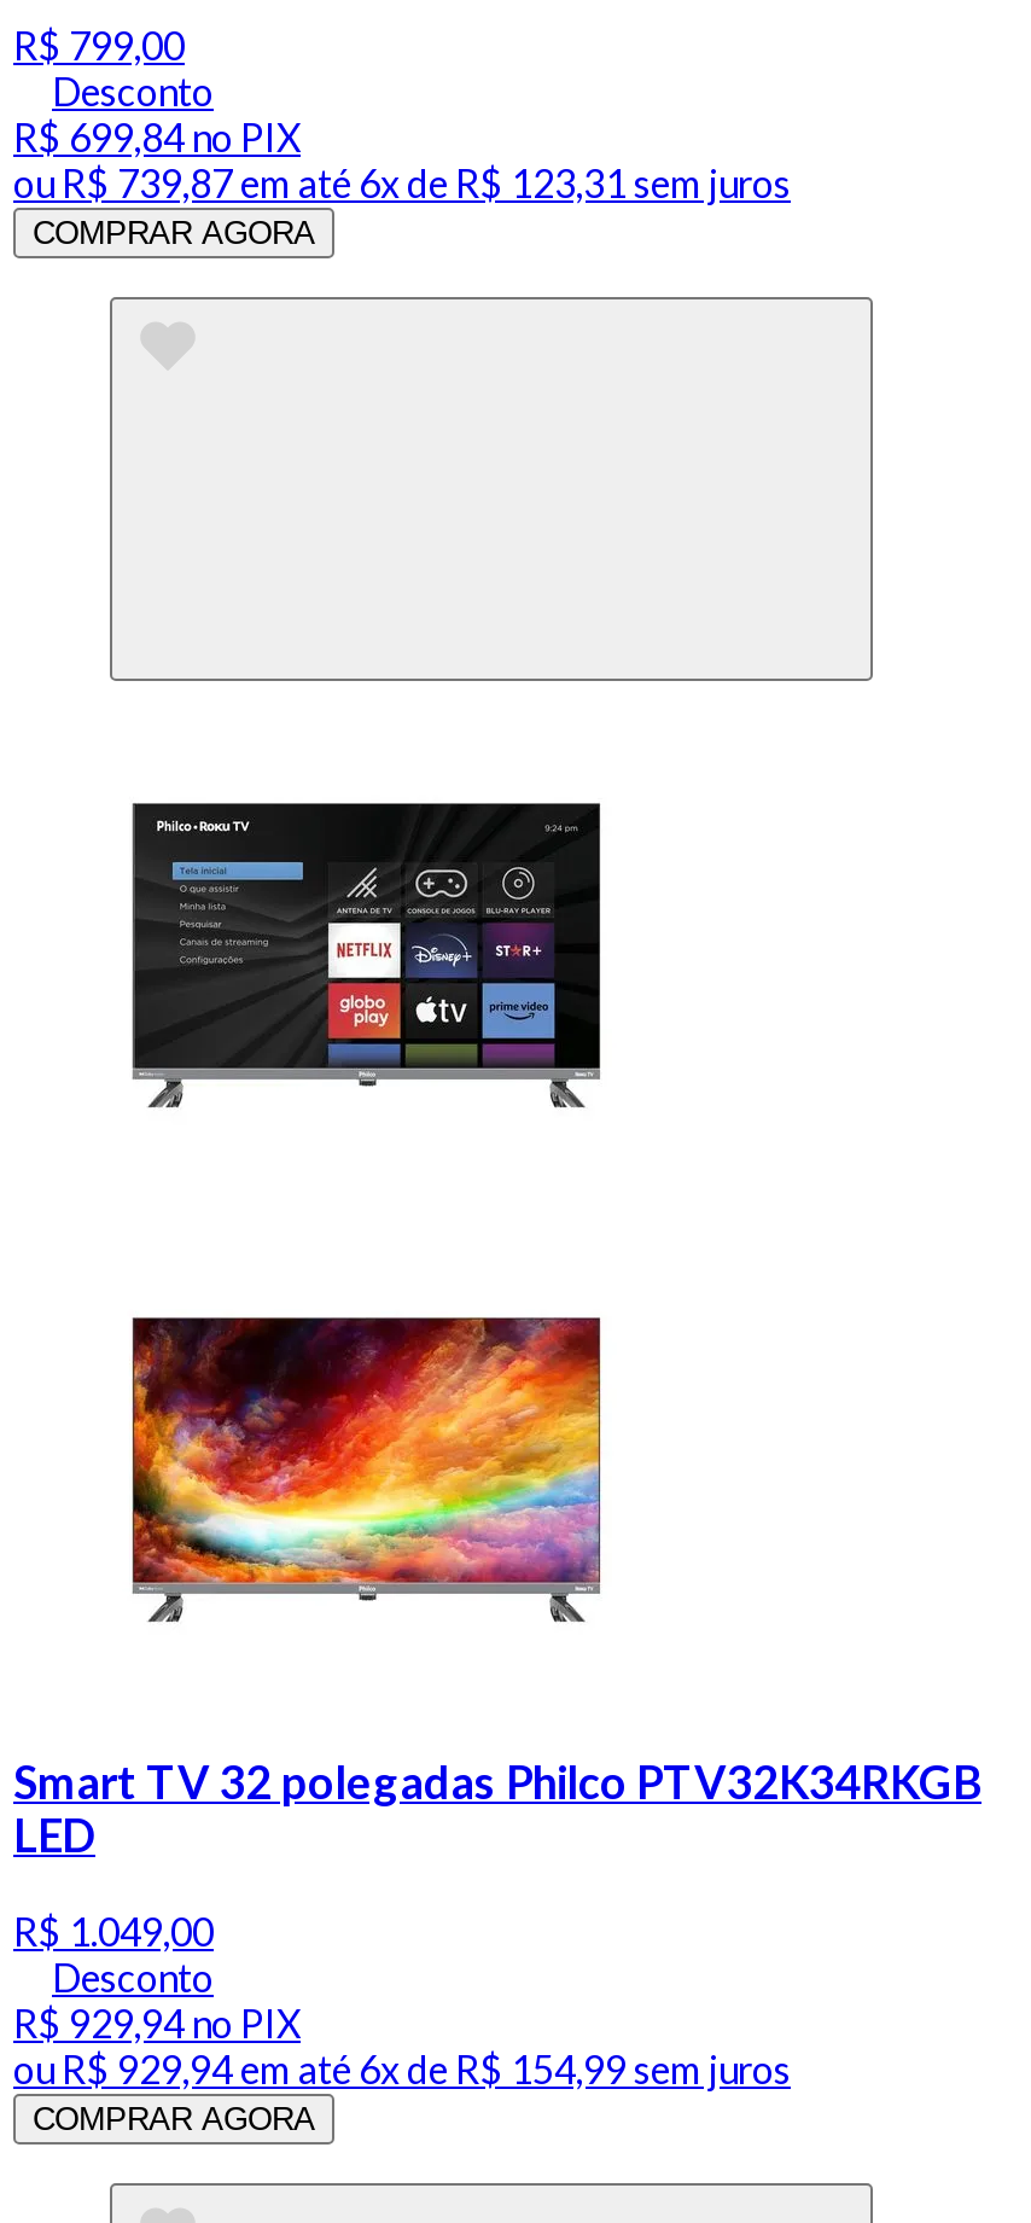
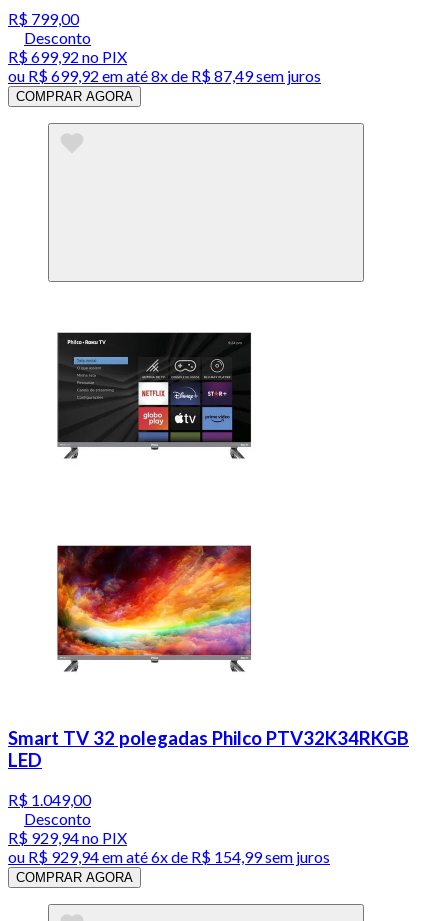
[13,114,301,160] R$ 699,84 no PIX -> [8,47,127,66] R$ 699,92 no PIX
[13,160,791,206] ou R$ 739,87 em até 6x de R$ 123,31 sem juros -> [8,66,321,85] ou R$ 699,92 em até 8x de R$ 87,49 sem juros

